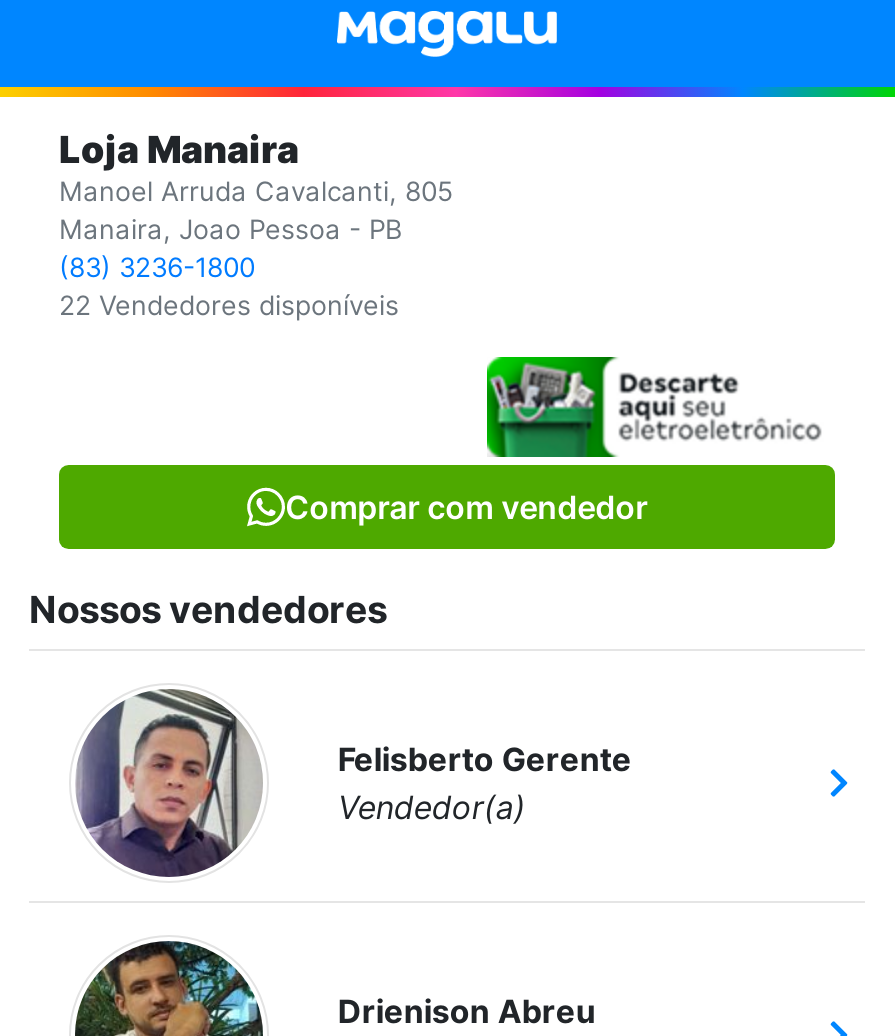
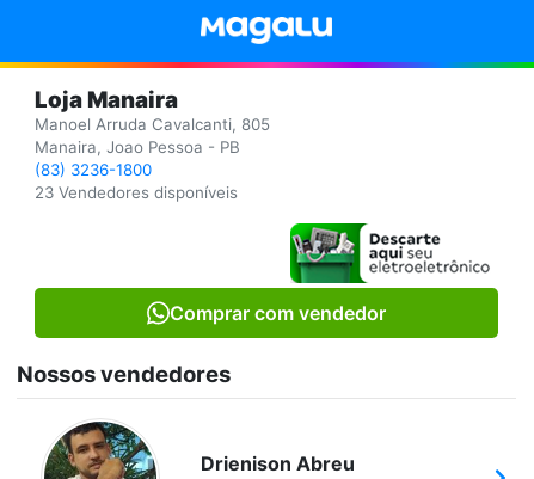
[59,289,399,321] 22 Vendedores disponíveis -> [35,183,238,202] 23 Vendedores disponíveis
[75,689,632,879] [image] | Felisberto Gerente | Vendedor(a) -> none

